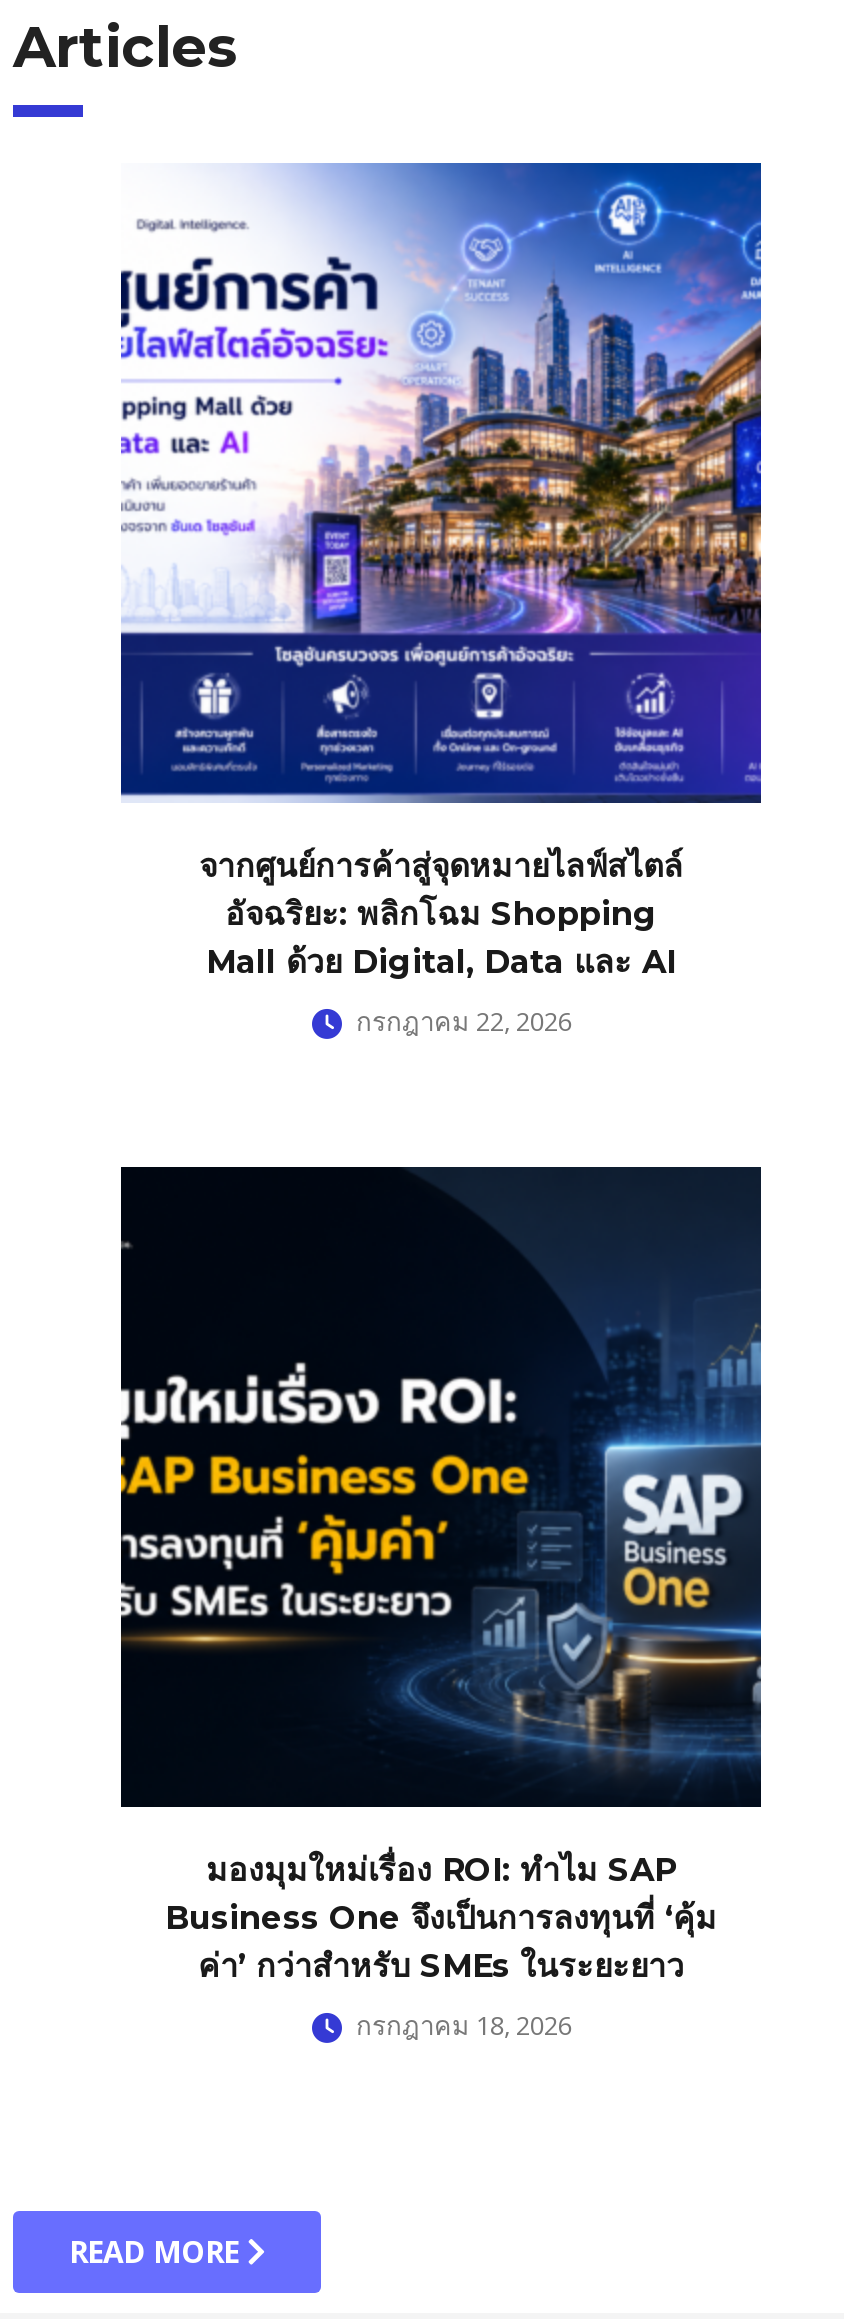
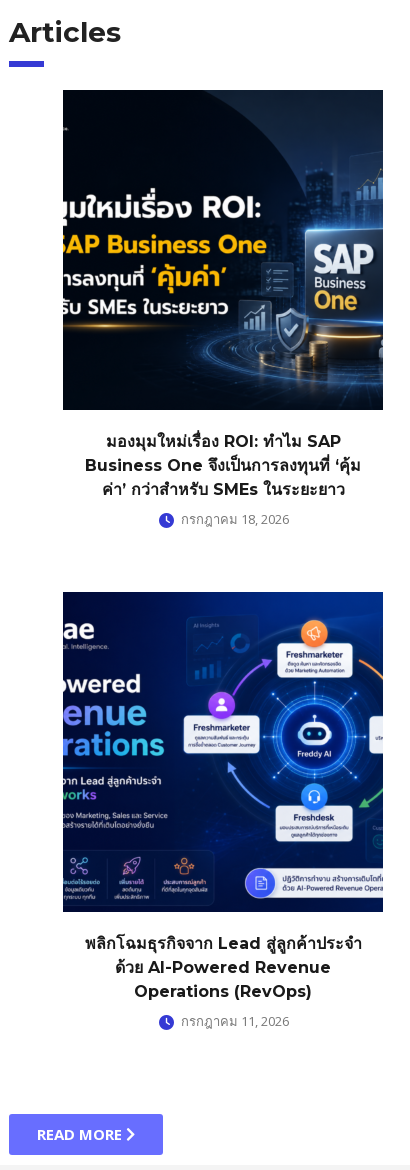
[119,161,763,1038] [image] | จากศูนย์การค้าสู่จุดหมายไลฟ์สไตล์ | อัจฉริยะ: พลิกโฉม Shopping | Mall ด้วย Digital, Data และ AI | กรกฎาคม 22, 2026 -> none
moved [117,1285,765,2042] -> [61,149,385,527]: [image] | มองมุมใหม่เรื่อง ROI: ทำไม SAP | Business One จึงเป็นการลงทุนที่ ‘คุ้ม | กรกฎาคม 18, 2026
none -> [62,592,384,1029] [image] | พลิกโฉมธุรกิจจาก Lead สู่ลูกค้าประจำ | ด้วย AI-Powered Revenue | Operations (RevOps) | กรกฎาคม 11, 2026

